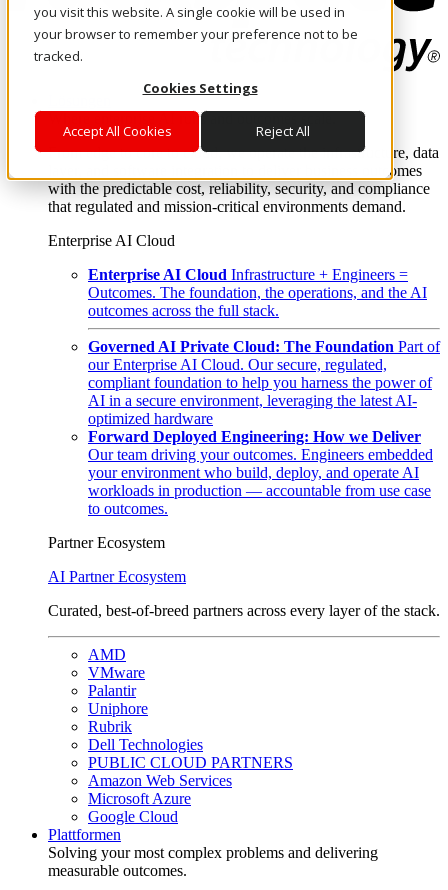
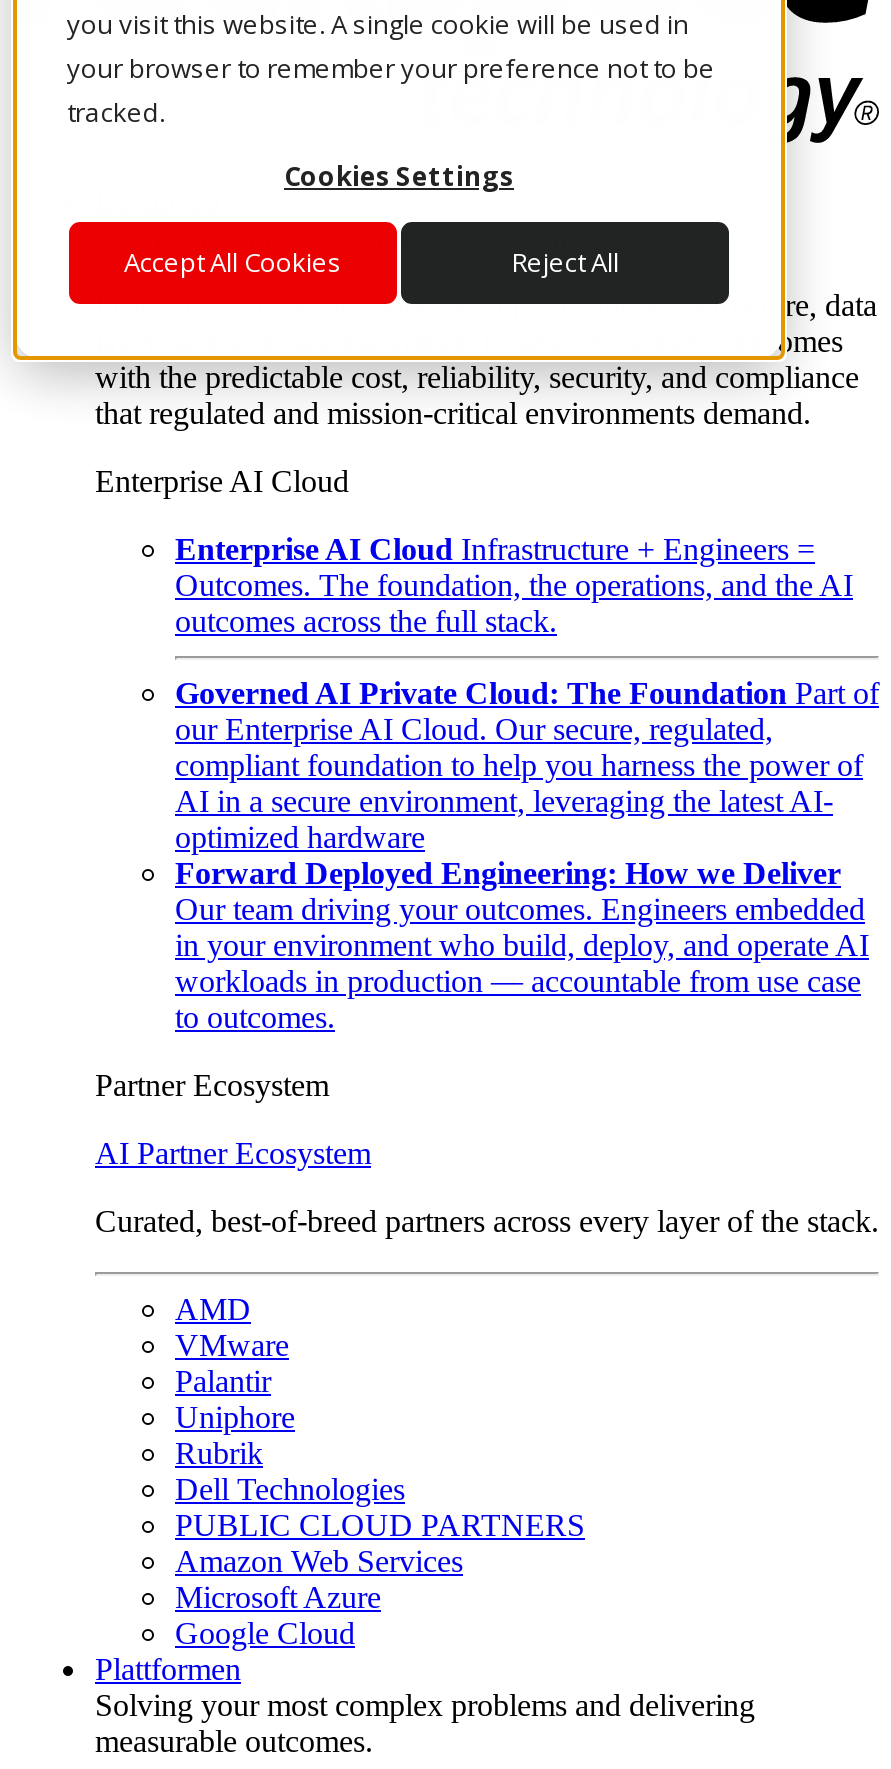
[88,464,419,481] your environment who build, deploy, and operate AI -> [175,928,869,962] in your environment who build, deploy, and operate AI

